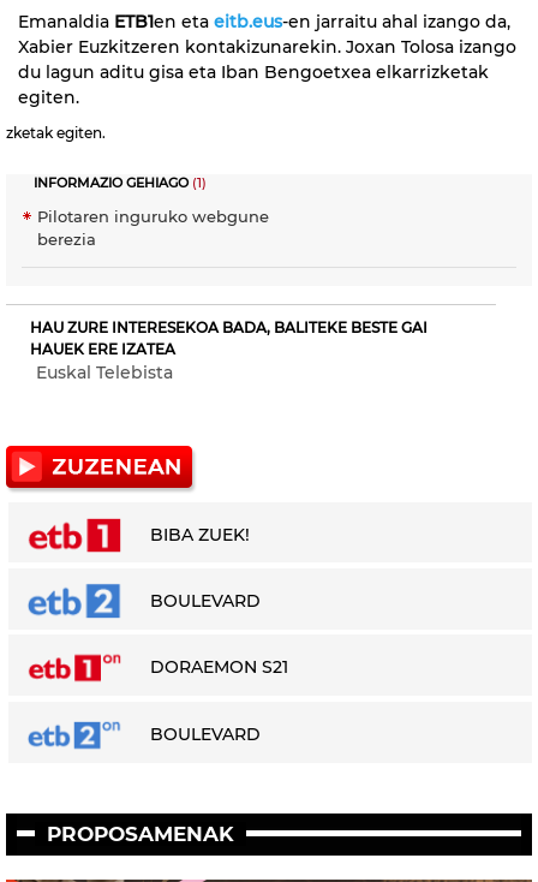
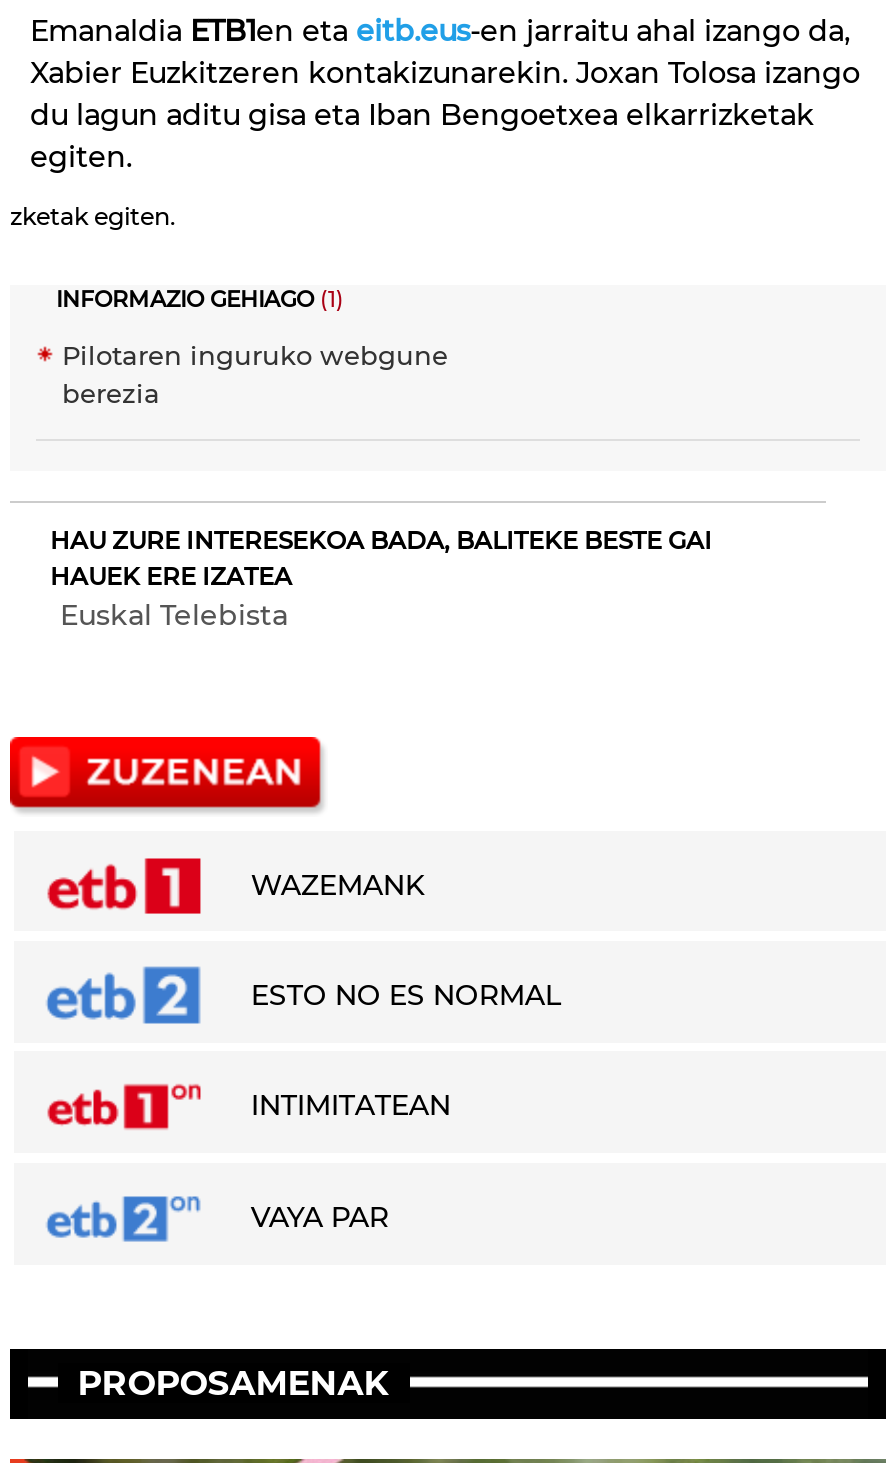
[151,524,250,545] BIBA ZUEK! -> [251,867,425,903] WAZEMANK
[151,590,261,612] BOULEVARD -> [251,977,561,1013] ESTO NO ES NORMAL
[151,657,289,678] DORAEMON S21 -> [251,1088,451,1124] INTIMITATEAN
[151,723,261,745] BOULEVARD -> [251,1199,389,1235] VAYA PAR

